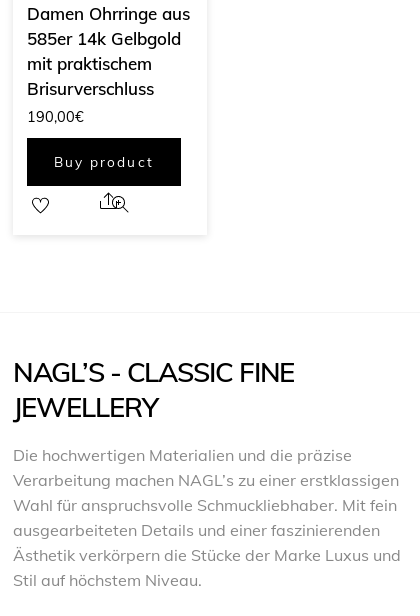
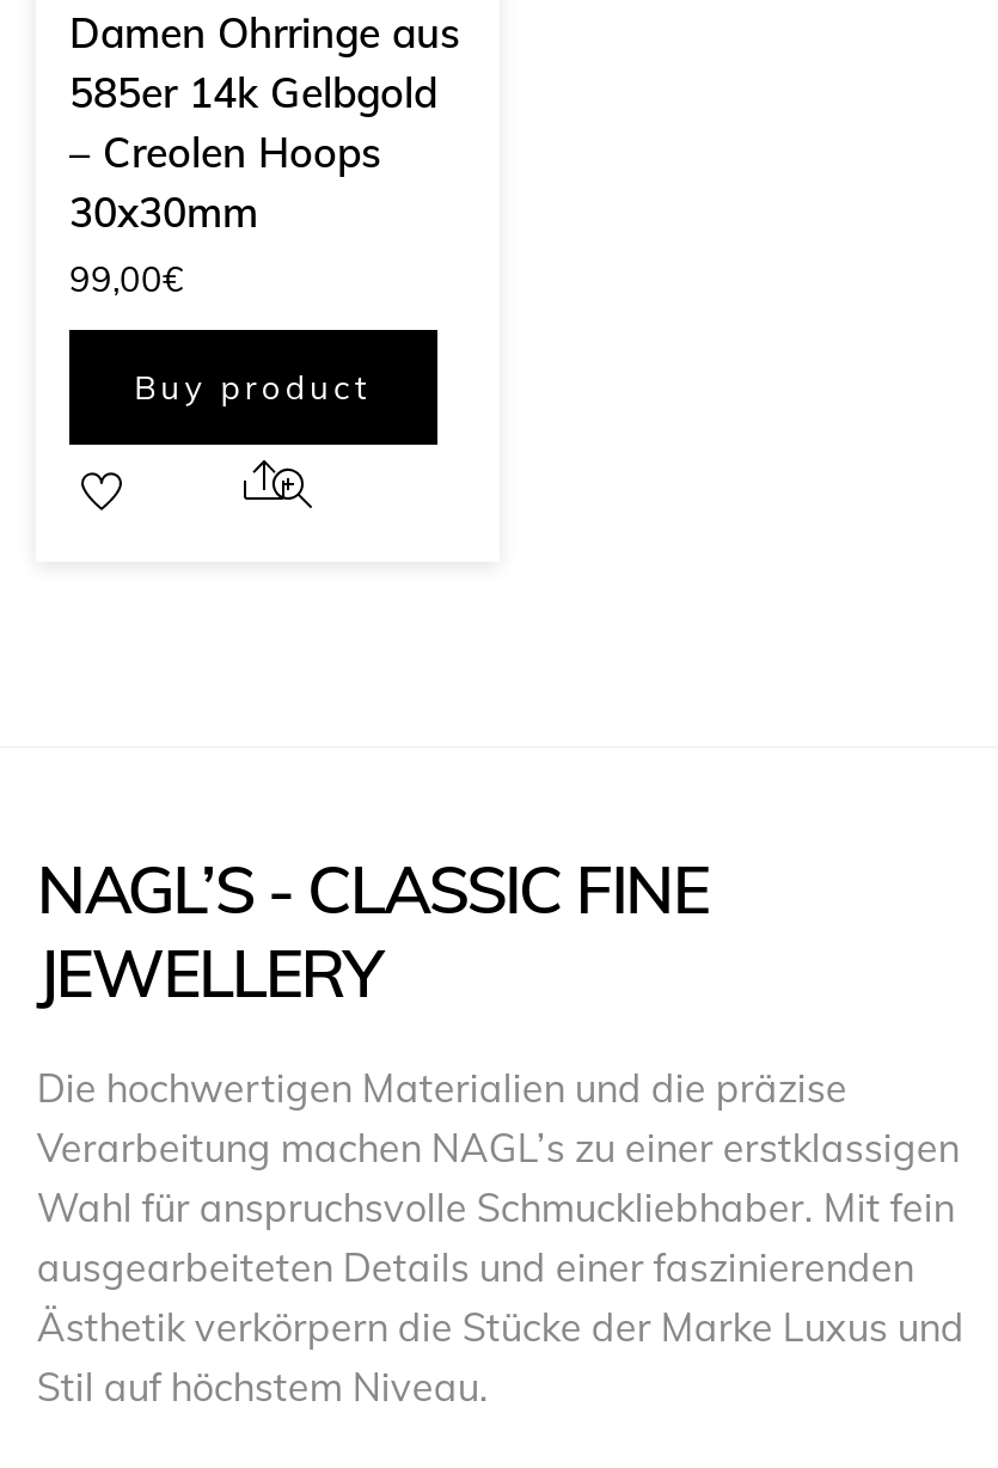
[27,53,154,126] mit praktischem | Brisurverschluss | 190,00€ -> [69,127,380,301] – Creolen Hoops | 30x30mm | 99,00€

